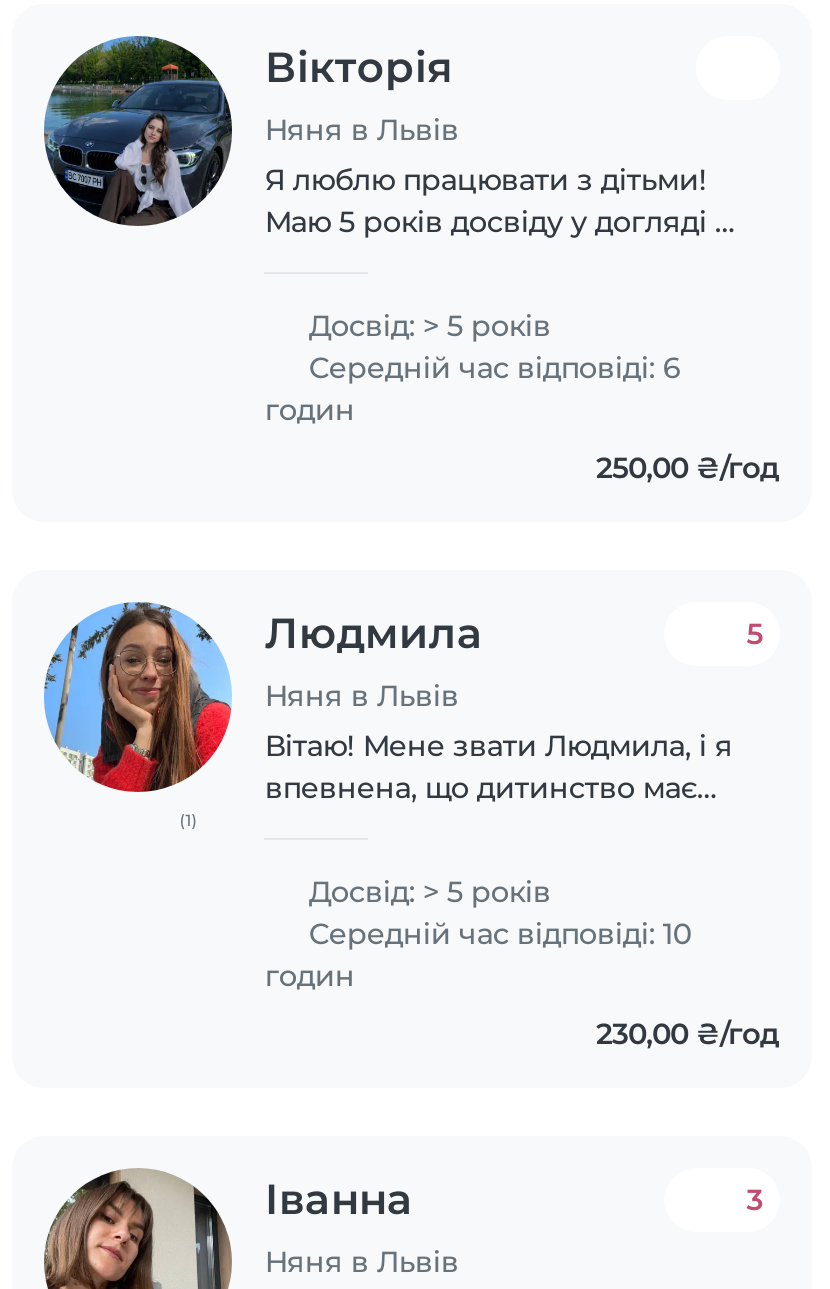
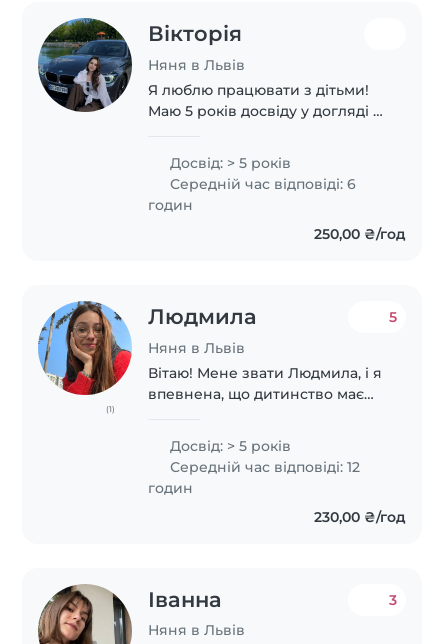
[301,916,691,952] Середній час відповіді: 10 -> [166,458,360,476] Середній час відповіді: 12

